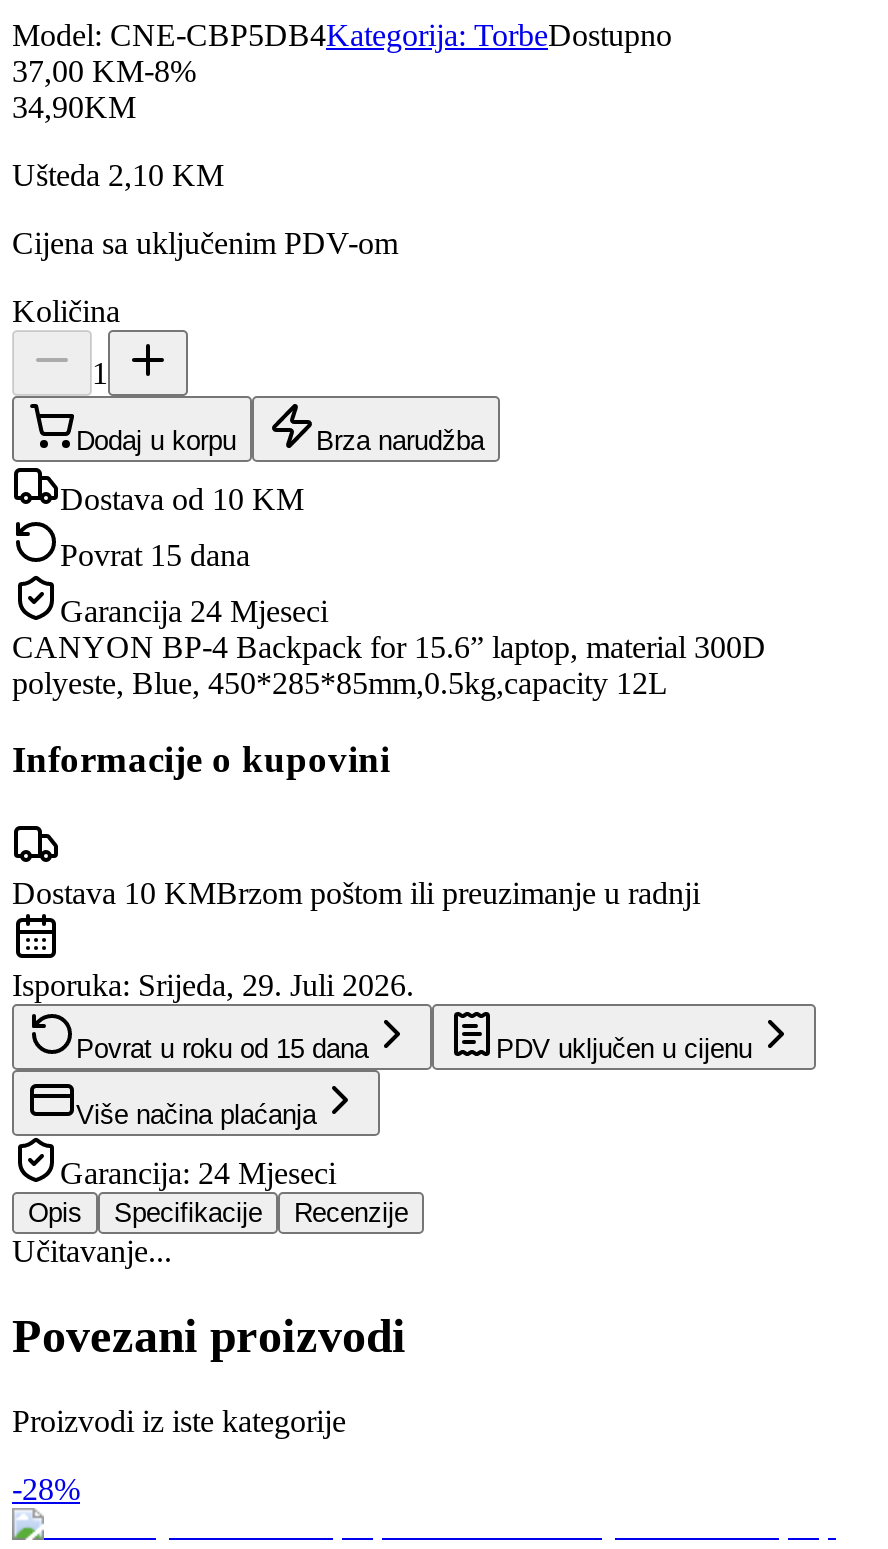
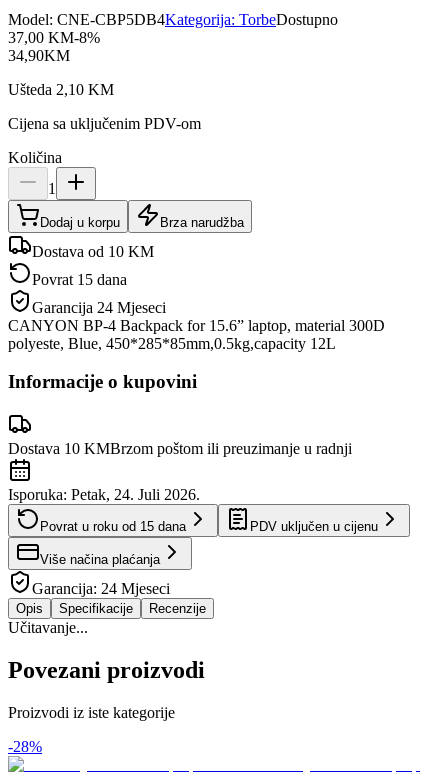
[12,968,414,1002] Isporuka: Srijeda, 29. Juli 2026. -> [8,486,200,503] Isporuka: Petak, 24. Juli 2026.

